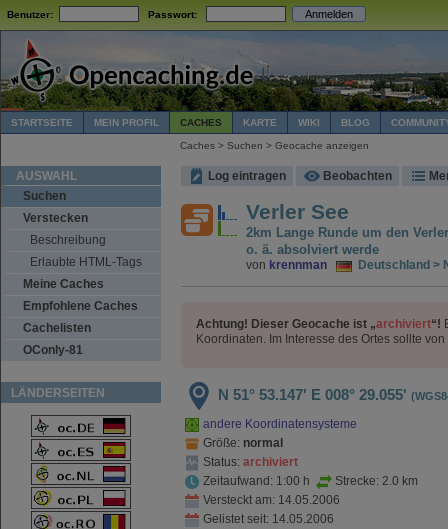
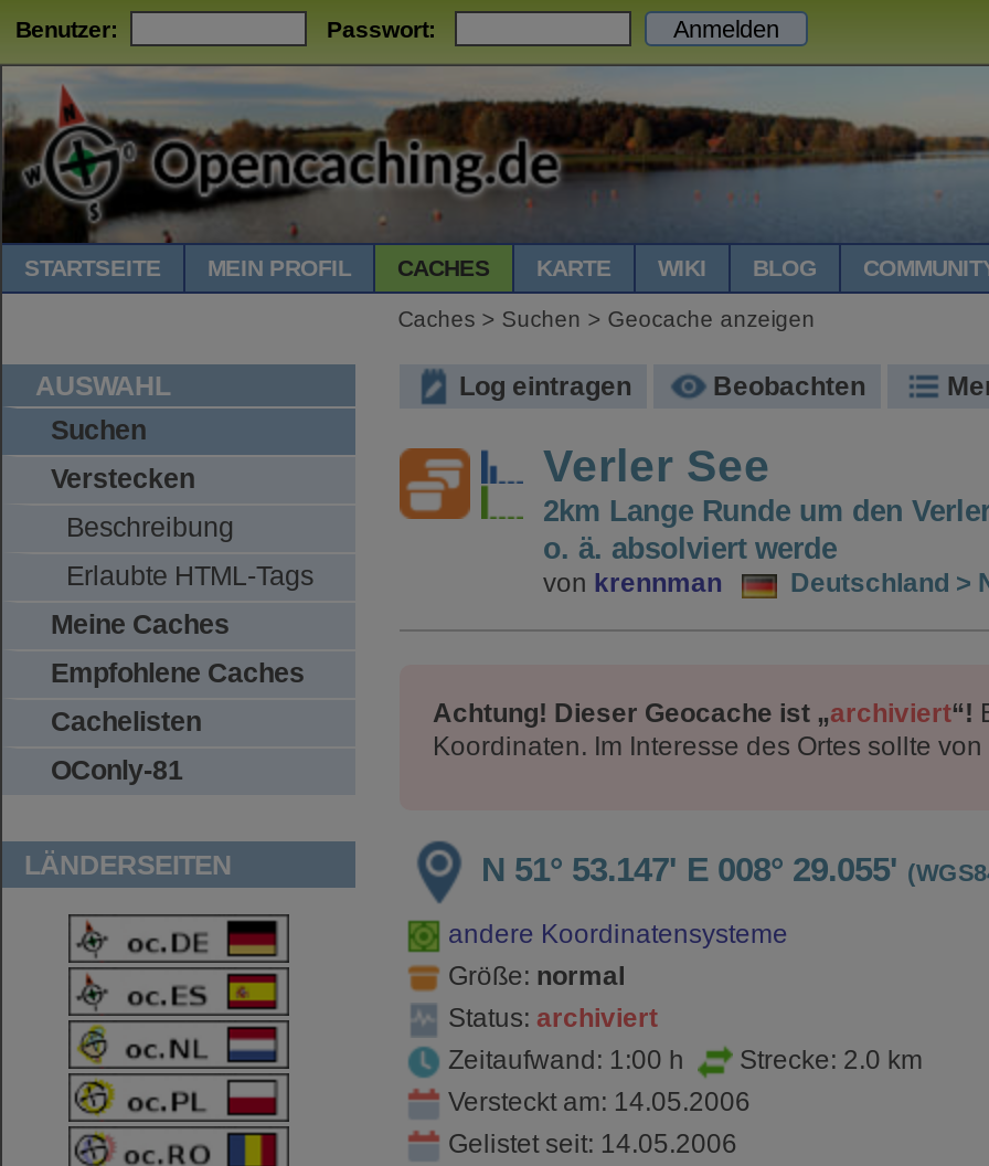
[3,30,445,112] [image] -> [7,66,982,245] [image]

